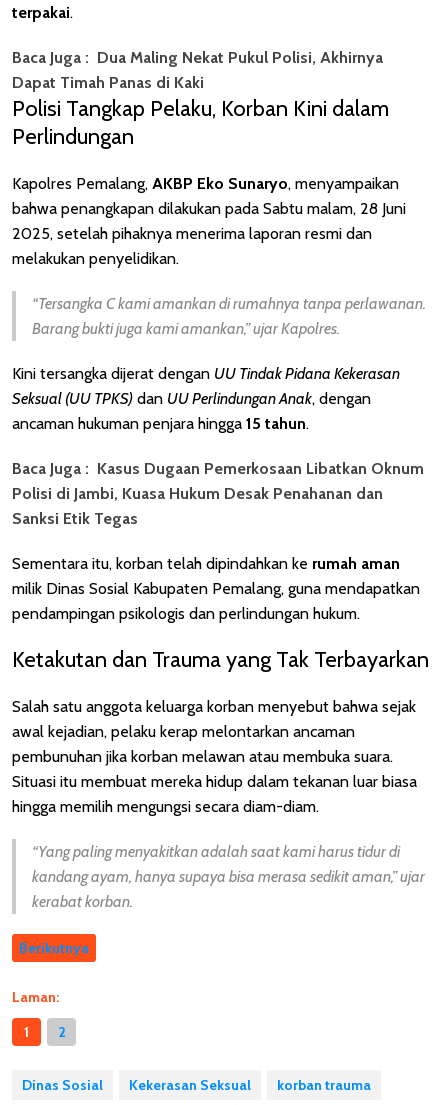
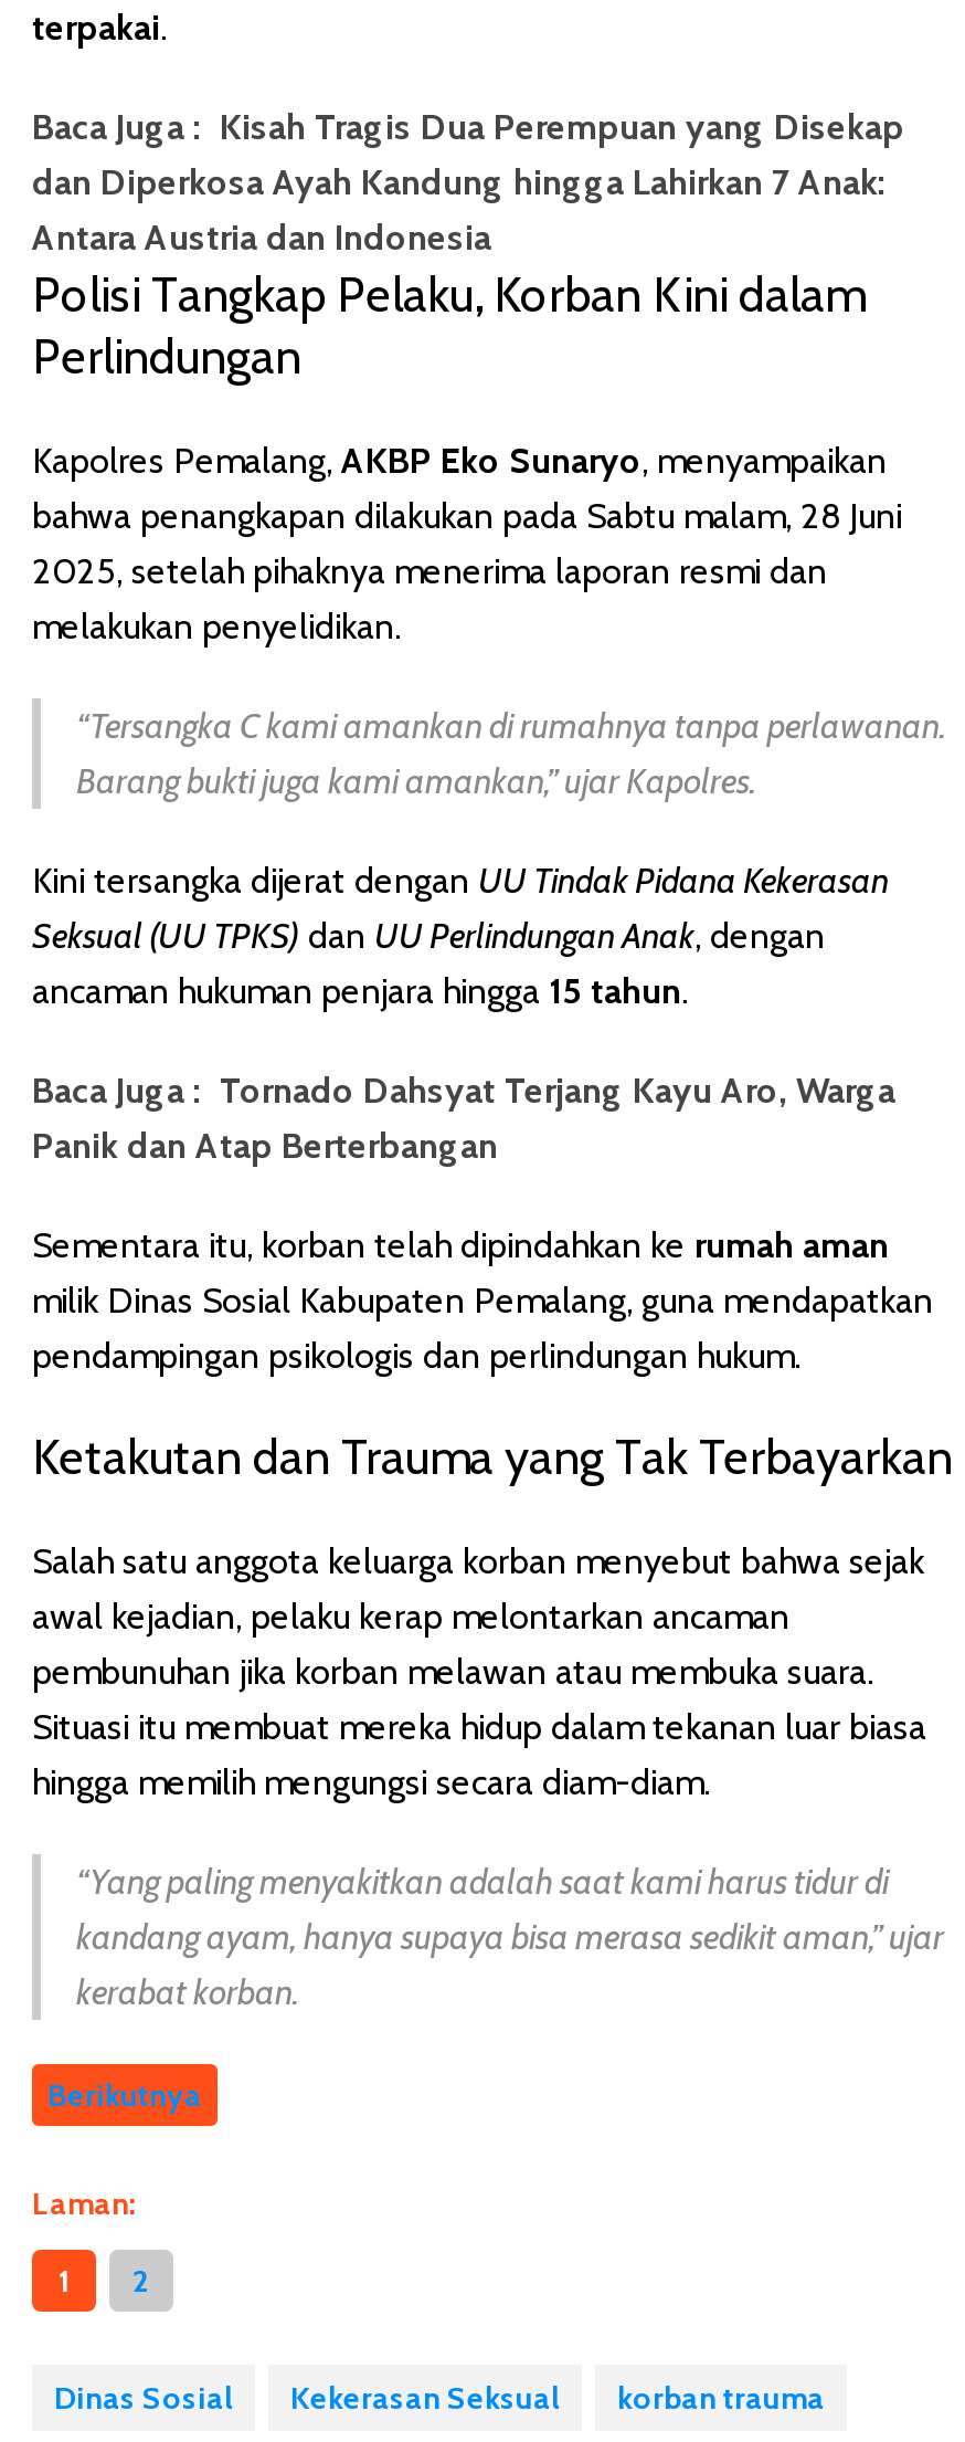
[12,48,383,92] Baca Juga : Dua Maling Nekat Pukul Polisi, Akhirnya | Dapat Timah Panas di Kaki -> [32,106,904,259] Baca Juga : Kisah Tragis Dua Perempuan yang Disekap | dan Diperkosa Ayah Kandung hingga Lahirkan 7 Anak: | Antara Austria dan Indonesia
moved [12,95,426,433] -> [32,265,946,1012]: Polisi Tangkap Pelaku, Korban Kini dalam | Perlindungan | Kapolres Pemalang, AKBP Eko Sunaryo, menyampaikan | ... | Seksual (UU TPKS) dan UU Perlindungan Anak, dengan | ancaman hukuman penjara hingga 15 tahun.
[12,459,424,528] Baca Juga : Kasus Dugaan Pemerkosaan Libatkan Oknum | Polisi di Jambi, Kuasa Hukum Desak Penahanan dan | Sanksi Etik Tegas -> [32,1070,895,1167] Baca Juga : Tornado Dahsyat Terjang Kayu Aro, Warga | Panik dan Atap Berterbangan

